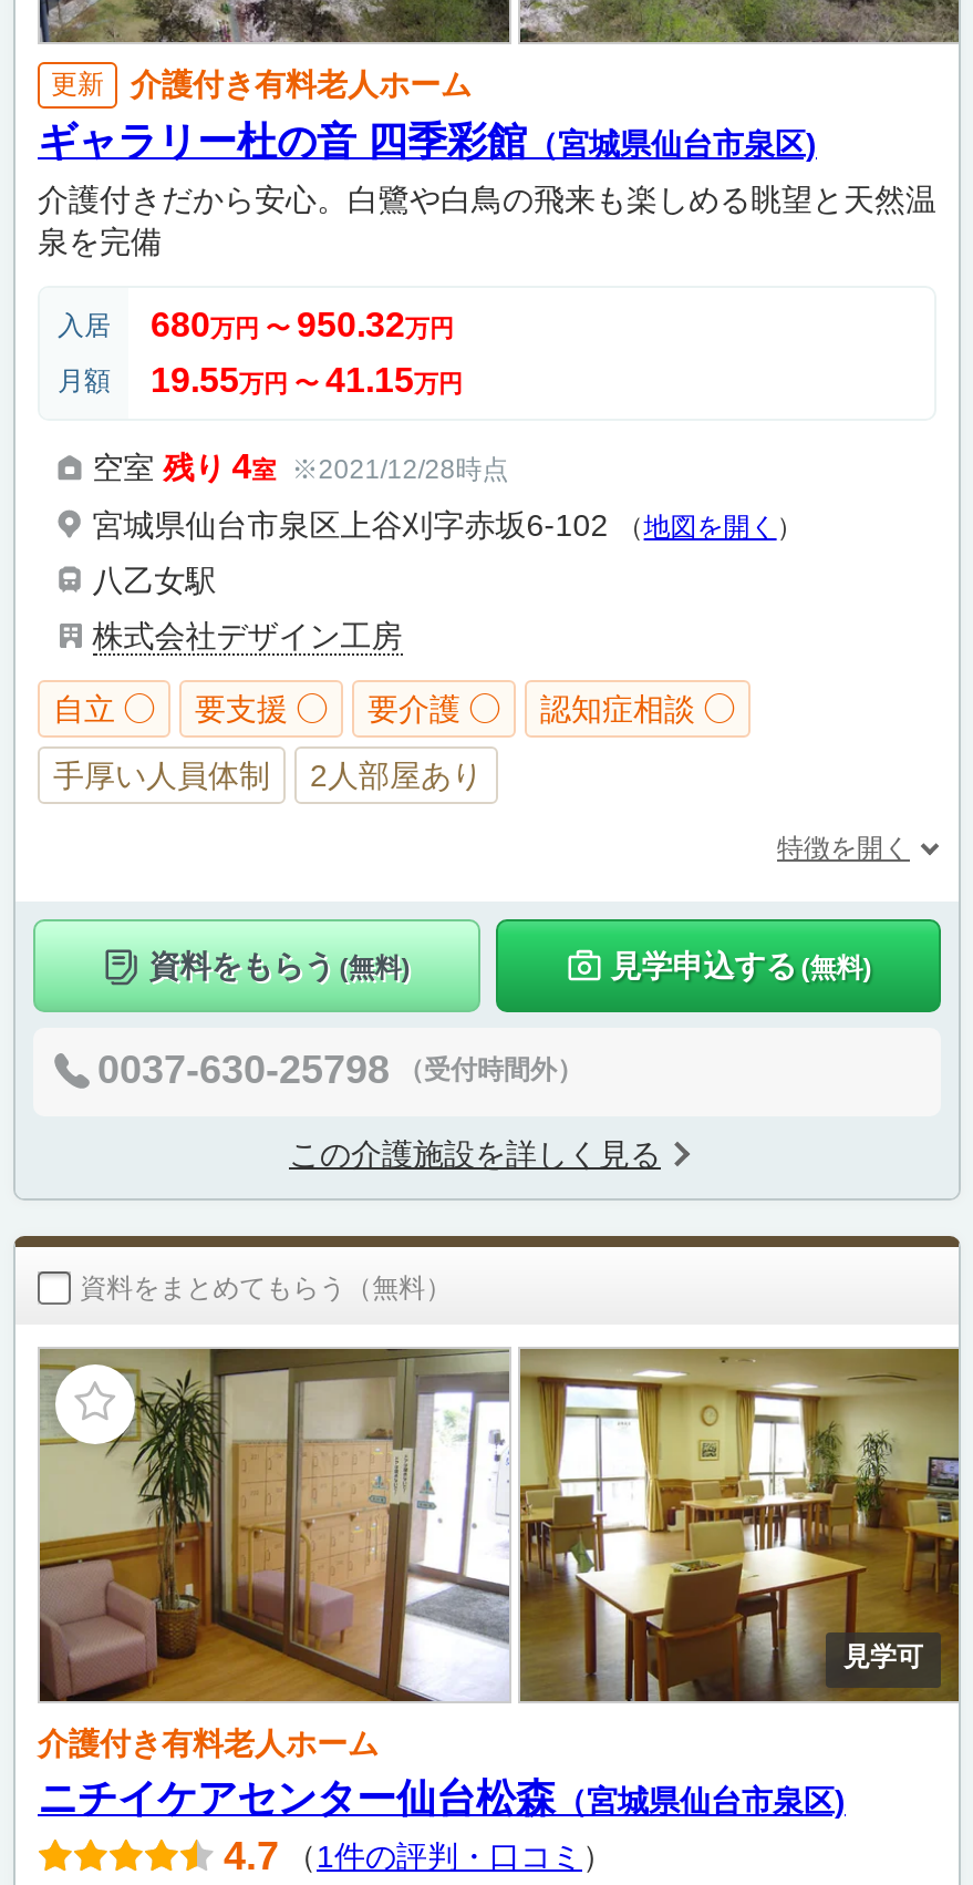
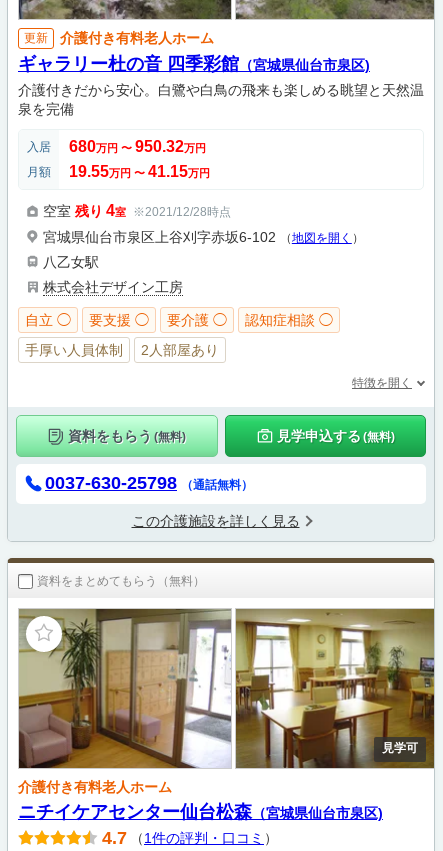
[97,1047,583,1092] 0037-630-25798 （受付時間外） -> [45,473,252,493] 0037-630-25798 （通話無料）

